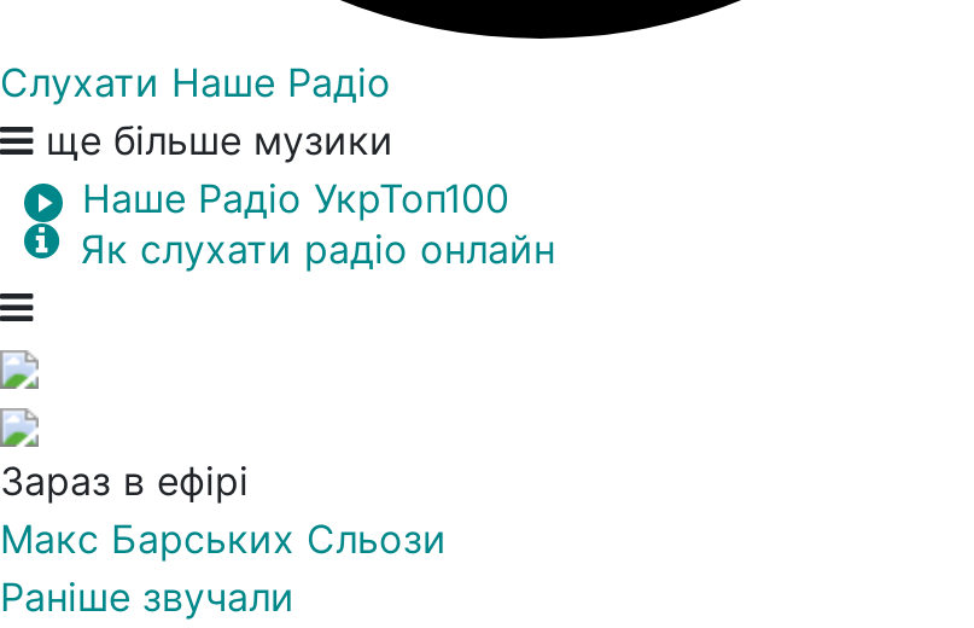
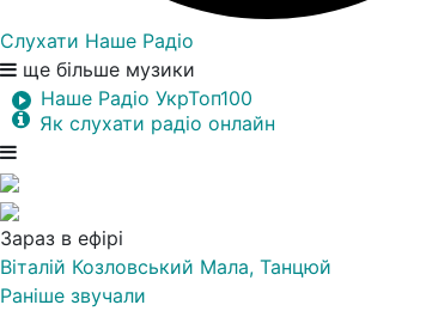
[0,514,447,563] Макс Барських Сльози -> [0,255,331,279] Віталій Козловський Мала, Танцюй

